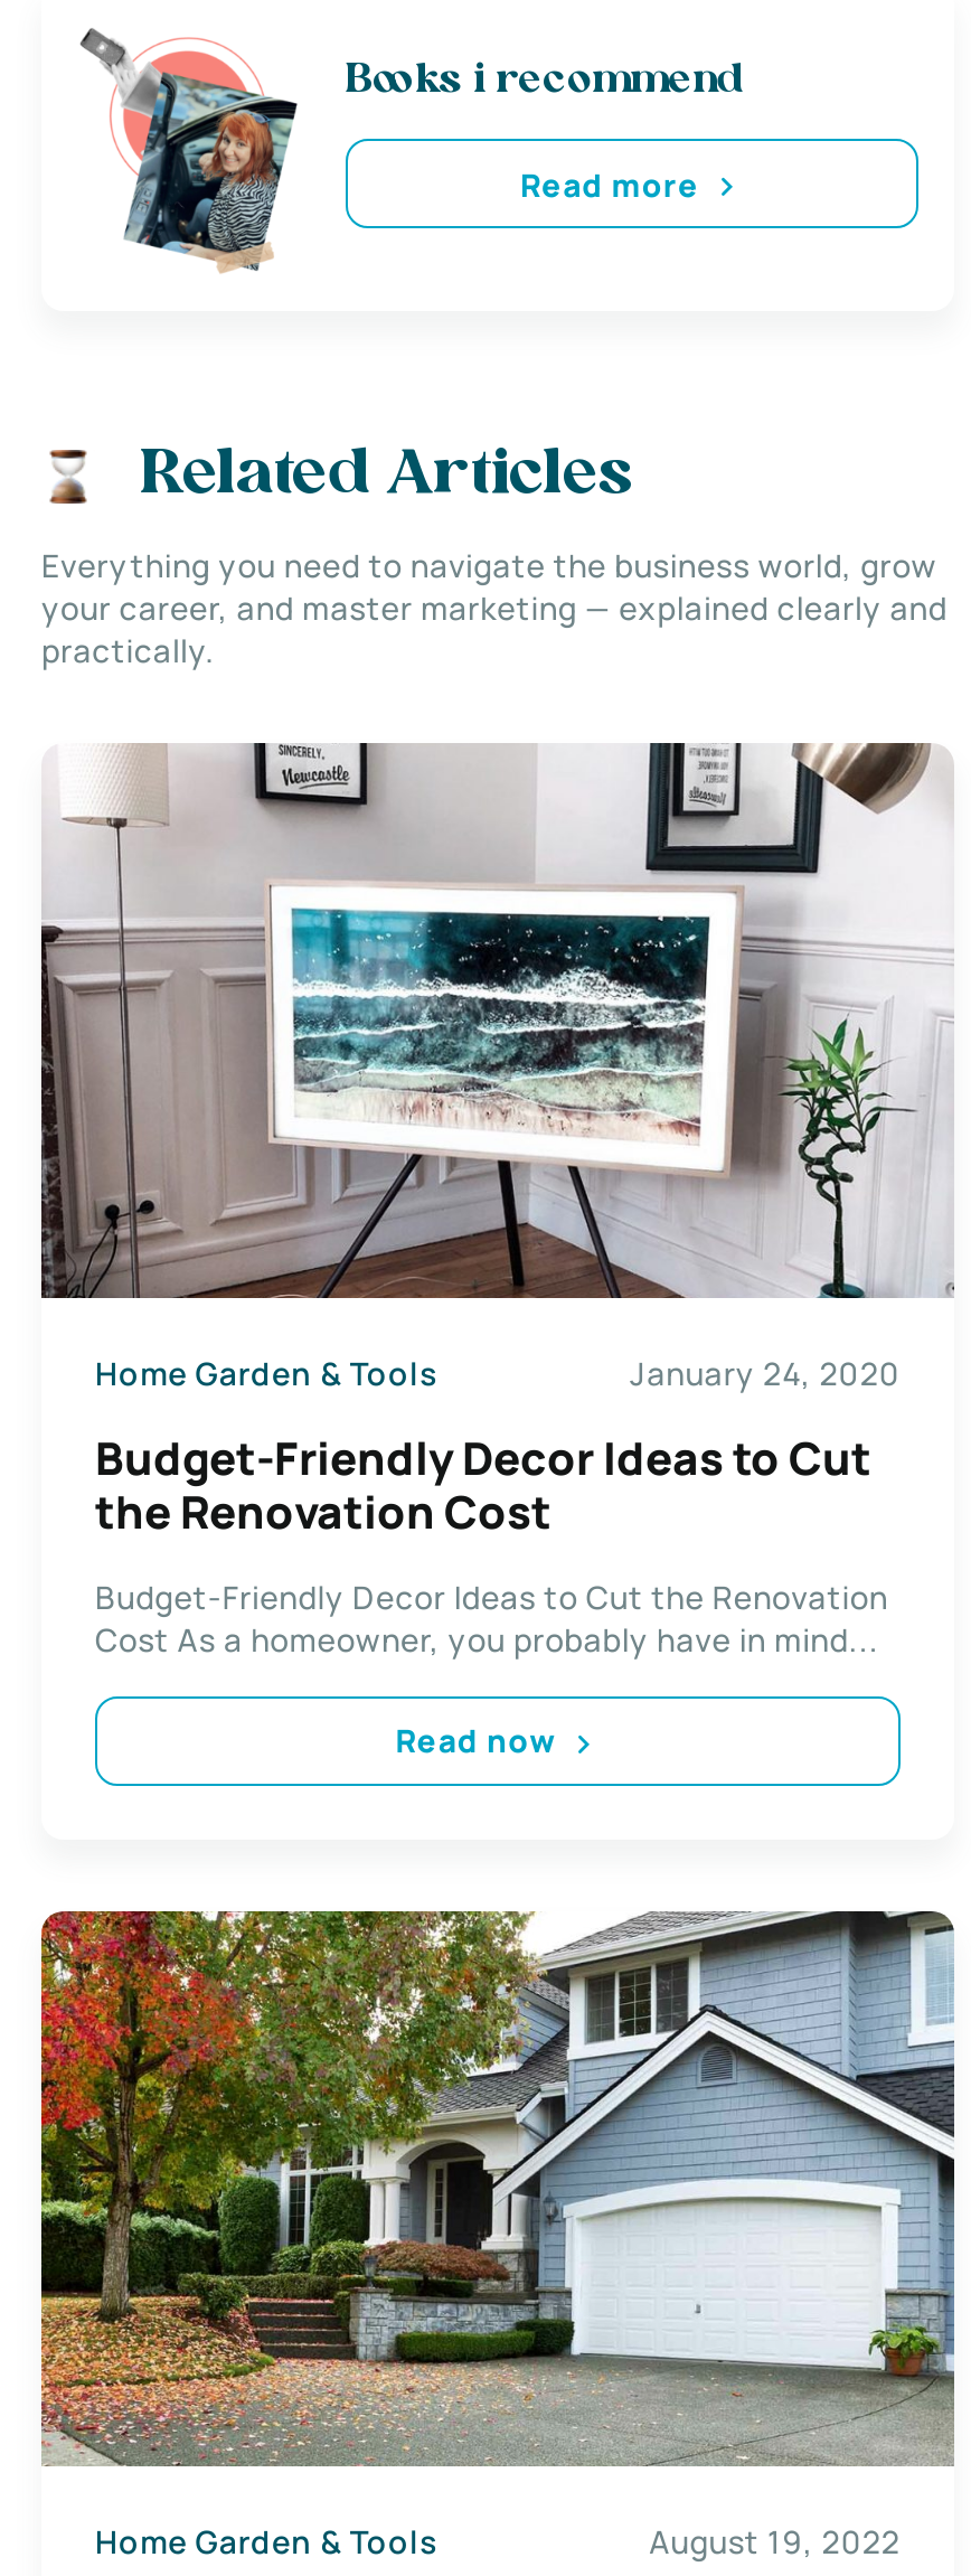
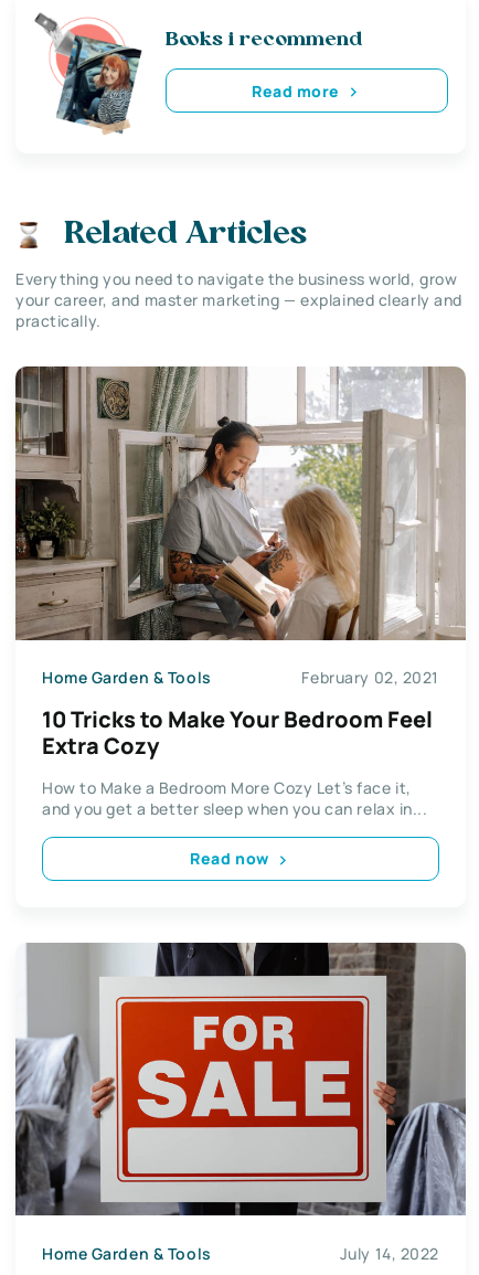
[41,740,952,1395] [image] | January 24, 2020 -> [14,365,466,688] [image] | February 02, 2021
[95,1428,871,1542] Budget-Friendly Decor Ideas to Cut | the Renovation Cost -> [42,704,433,760] 10 Tricks to Make Your Bedroom Feel | Extra Cozy
[95,1576,888,1661] Budget-Friendly Decor Ideas to Cut the Renovation | Cost As a homeowner, you probably have in mind... -> [42,777,428,819] How to Make a Bedroom More Cozy Let’s face it, | and you get a better sleep when you can relax in...
[39,1908,954,2563] [image] | August 19, 2022 -> [14,942,466,1264] [image] | July 14, 2022

